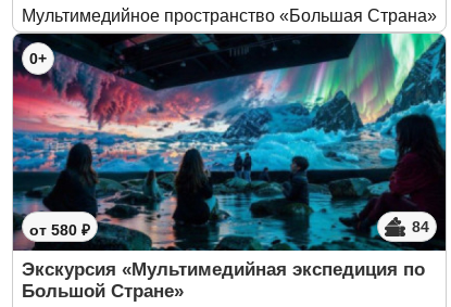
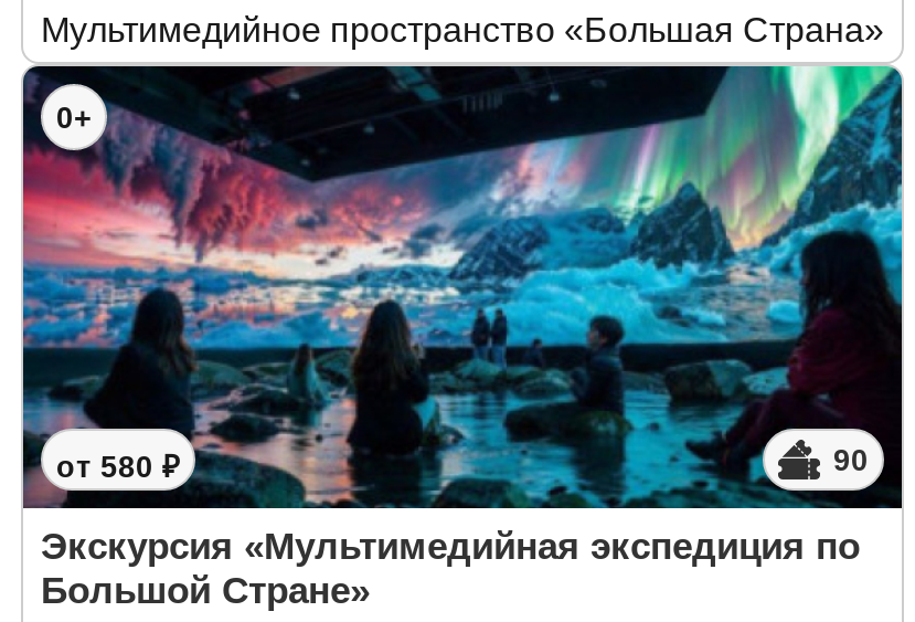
[412,219,429,235] 84 -> [833,444,869,477] 90

